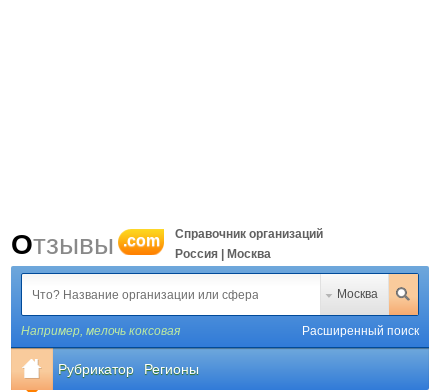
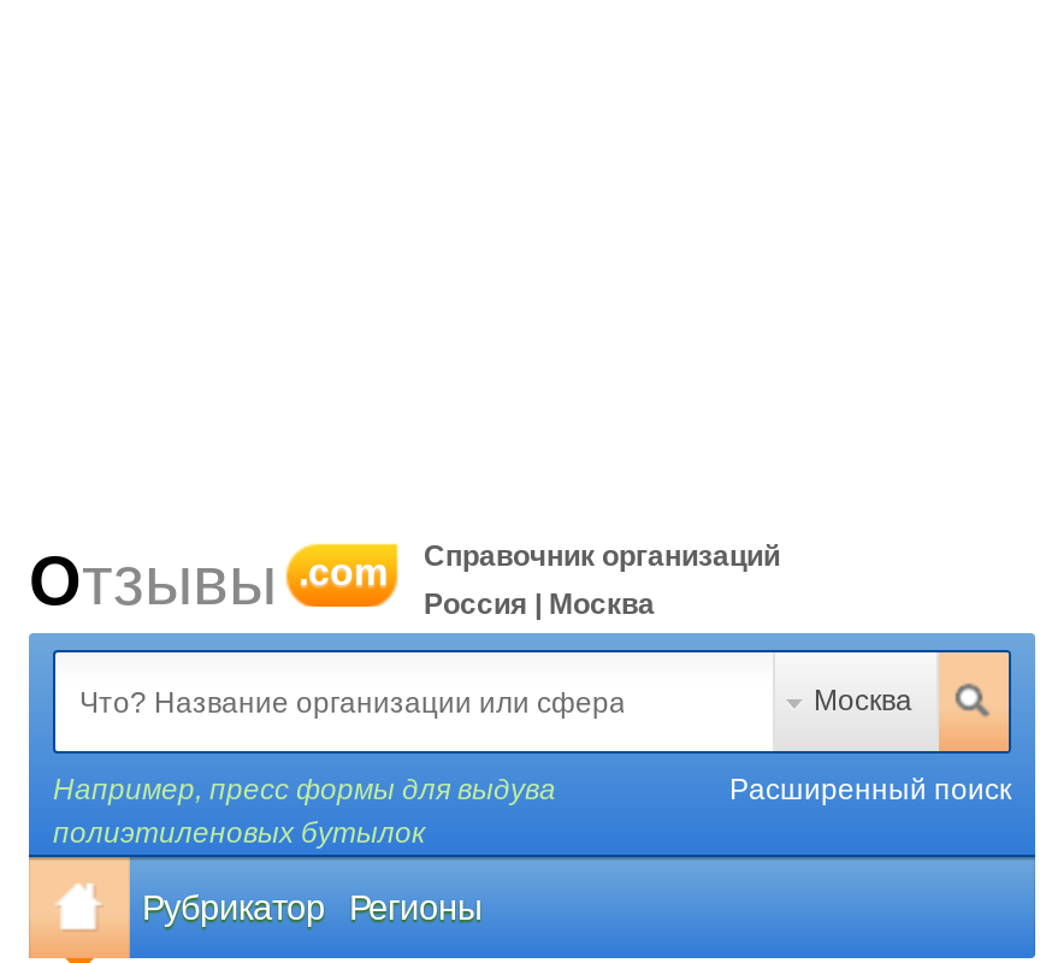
[21,324,180,338] Например, мелочь коксовая -> [53,773,556,850] Например, пресс формы для выдува | полиэтиленовых бутылок

